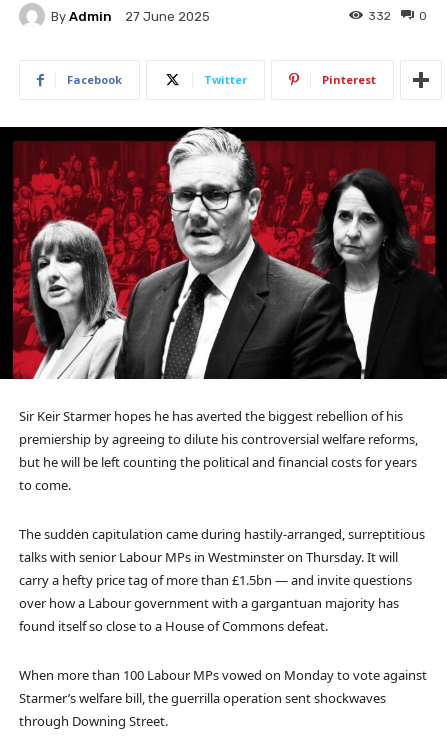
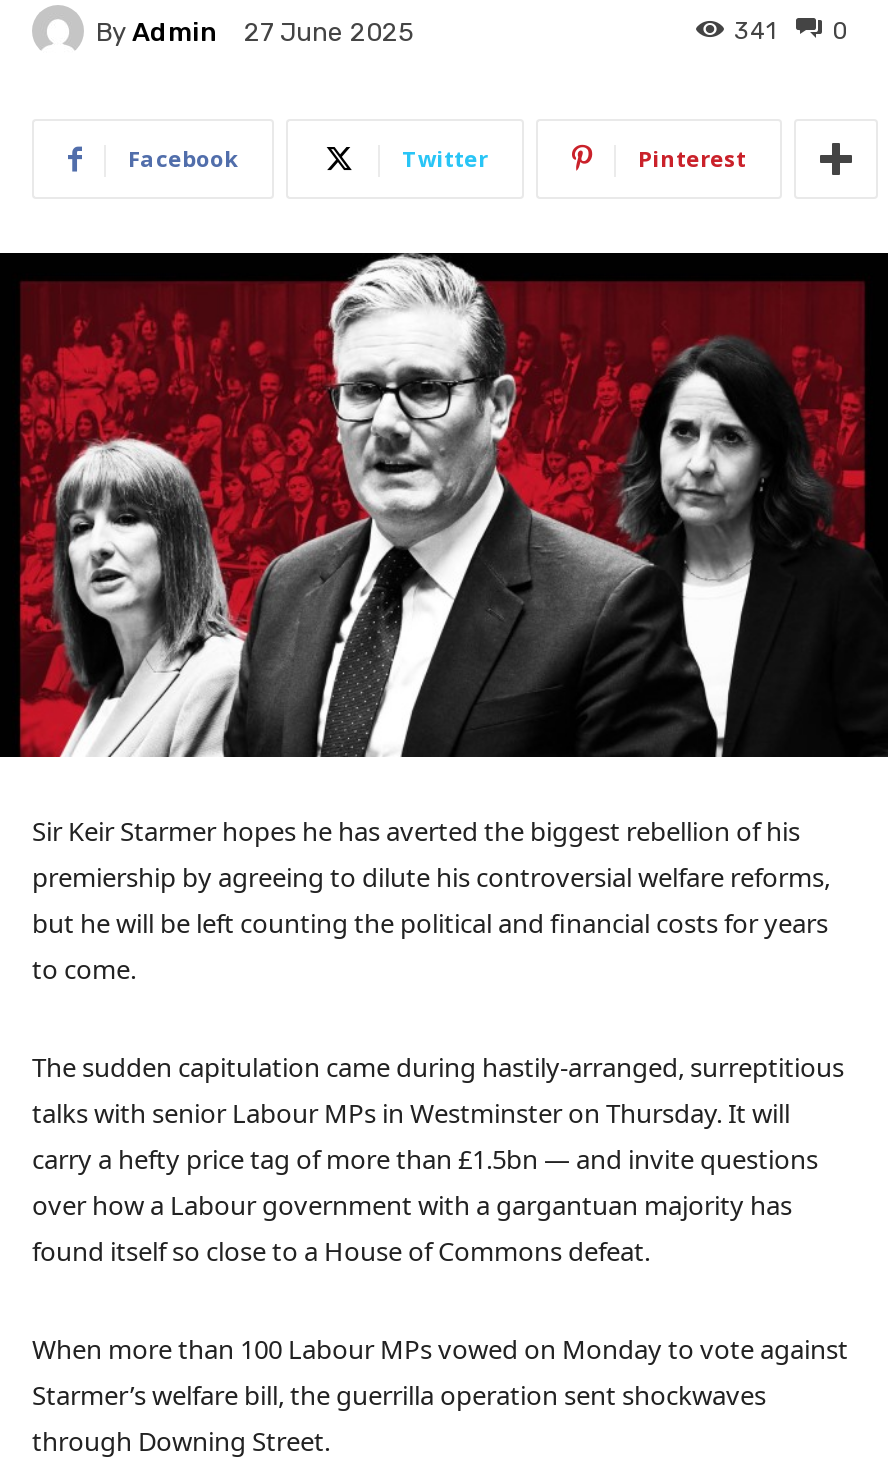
[368,9,391,23] 332 -> [734,17,776,45] 341

